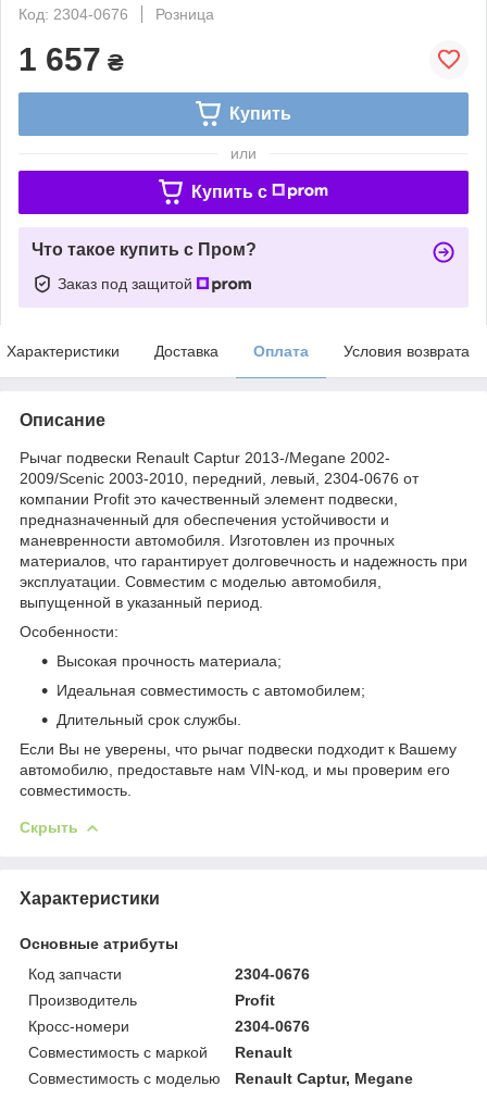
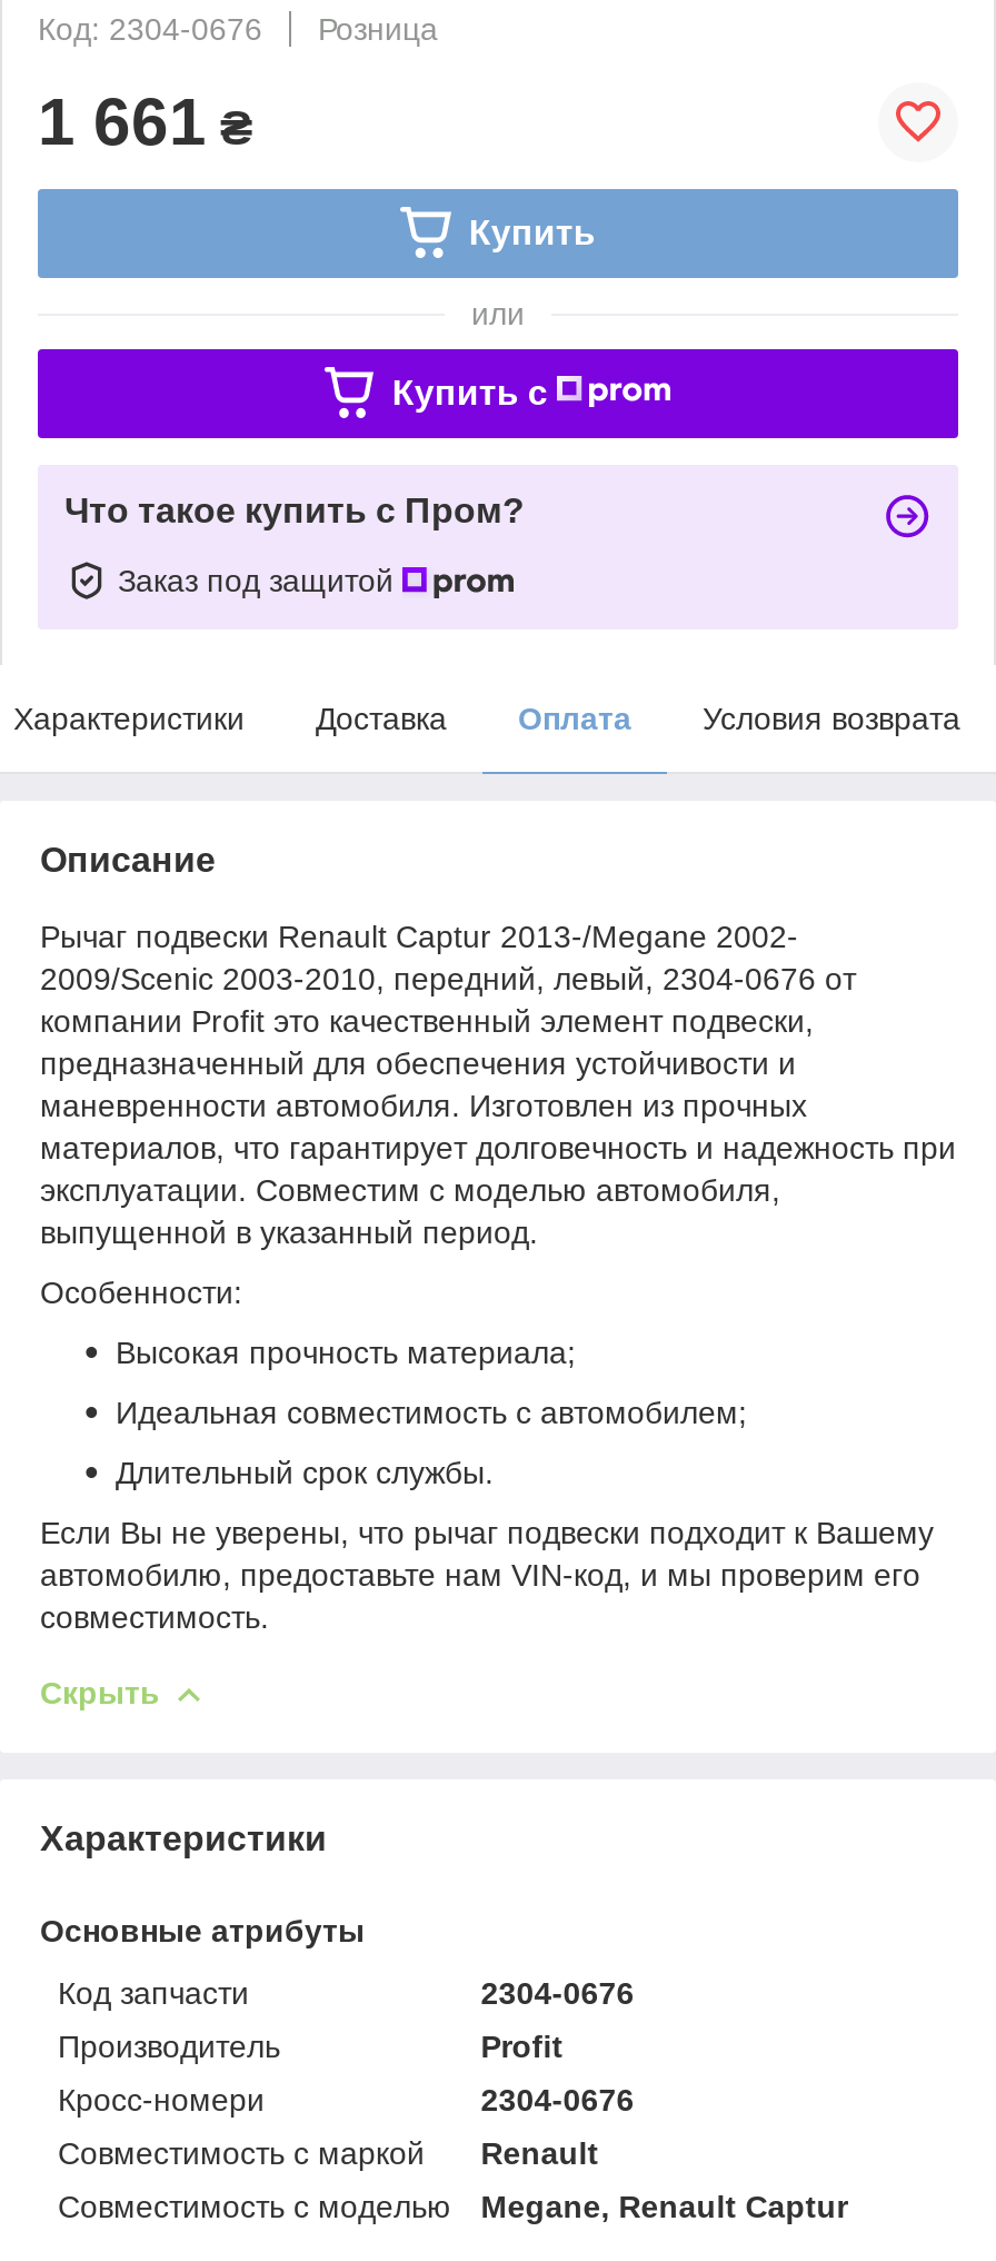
[18,41,124,77] 1 657 ₴ -> [38,84,253,157] 1 661 ₴
[235,1069,413,1087] Renault Captur, Megane -> [481,2188,847,2224] Megane, Renault Captur

